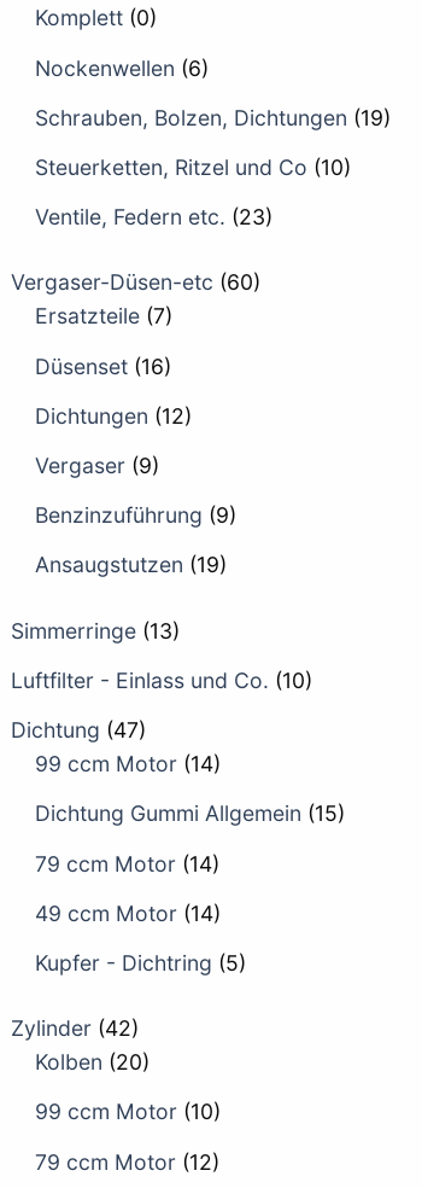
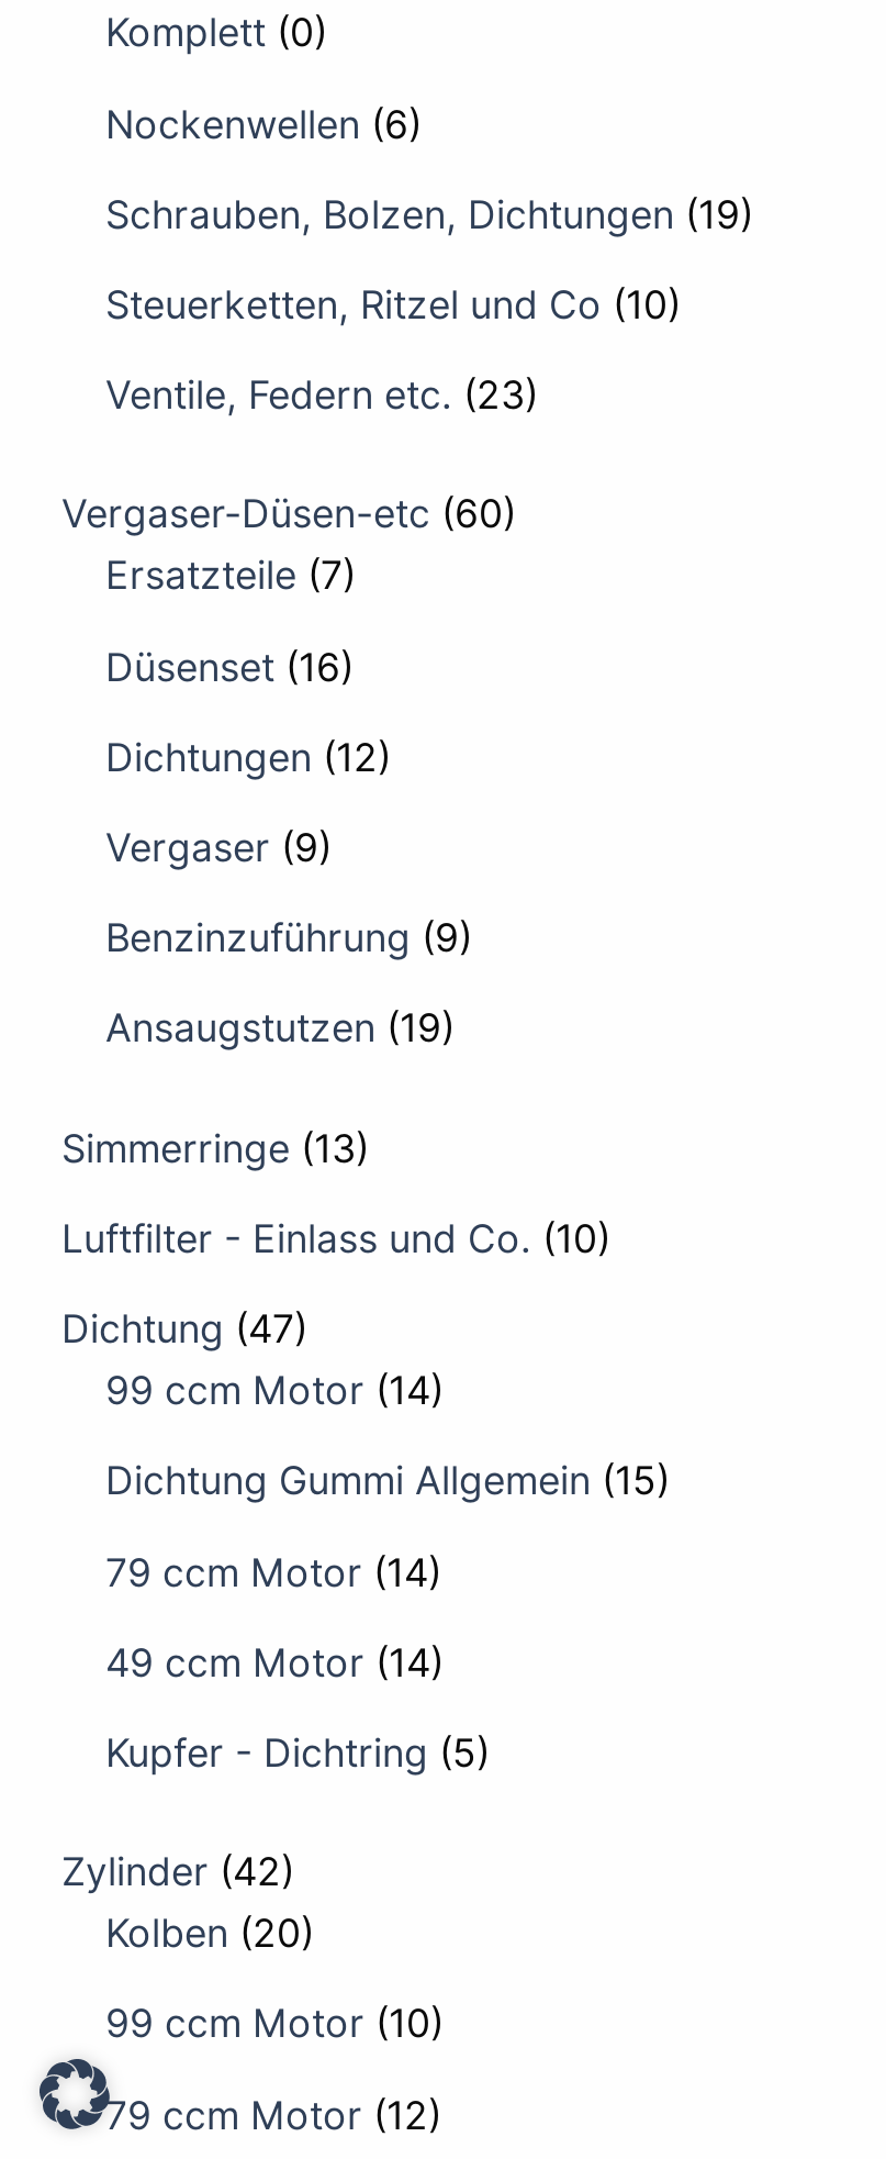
none -> [35,2055,112,2134] [image]

